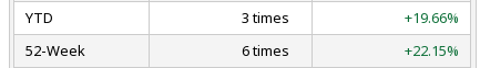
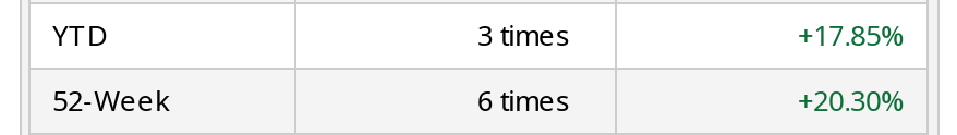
[405,7,459,27] +19.66% -> [798,15,905,54] +17.85%
[405,40,459,60] +22.15% -> [798,80,905,119] +20.30%

